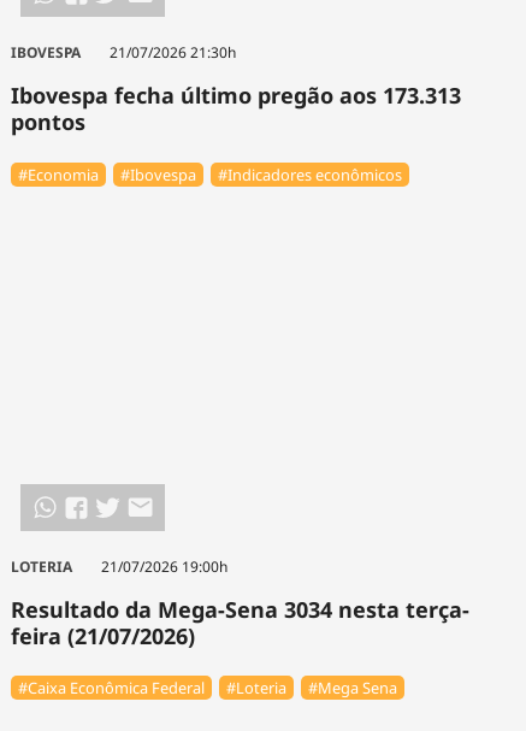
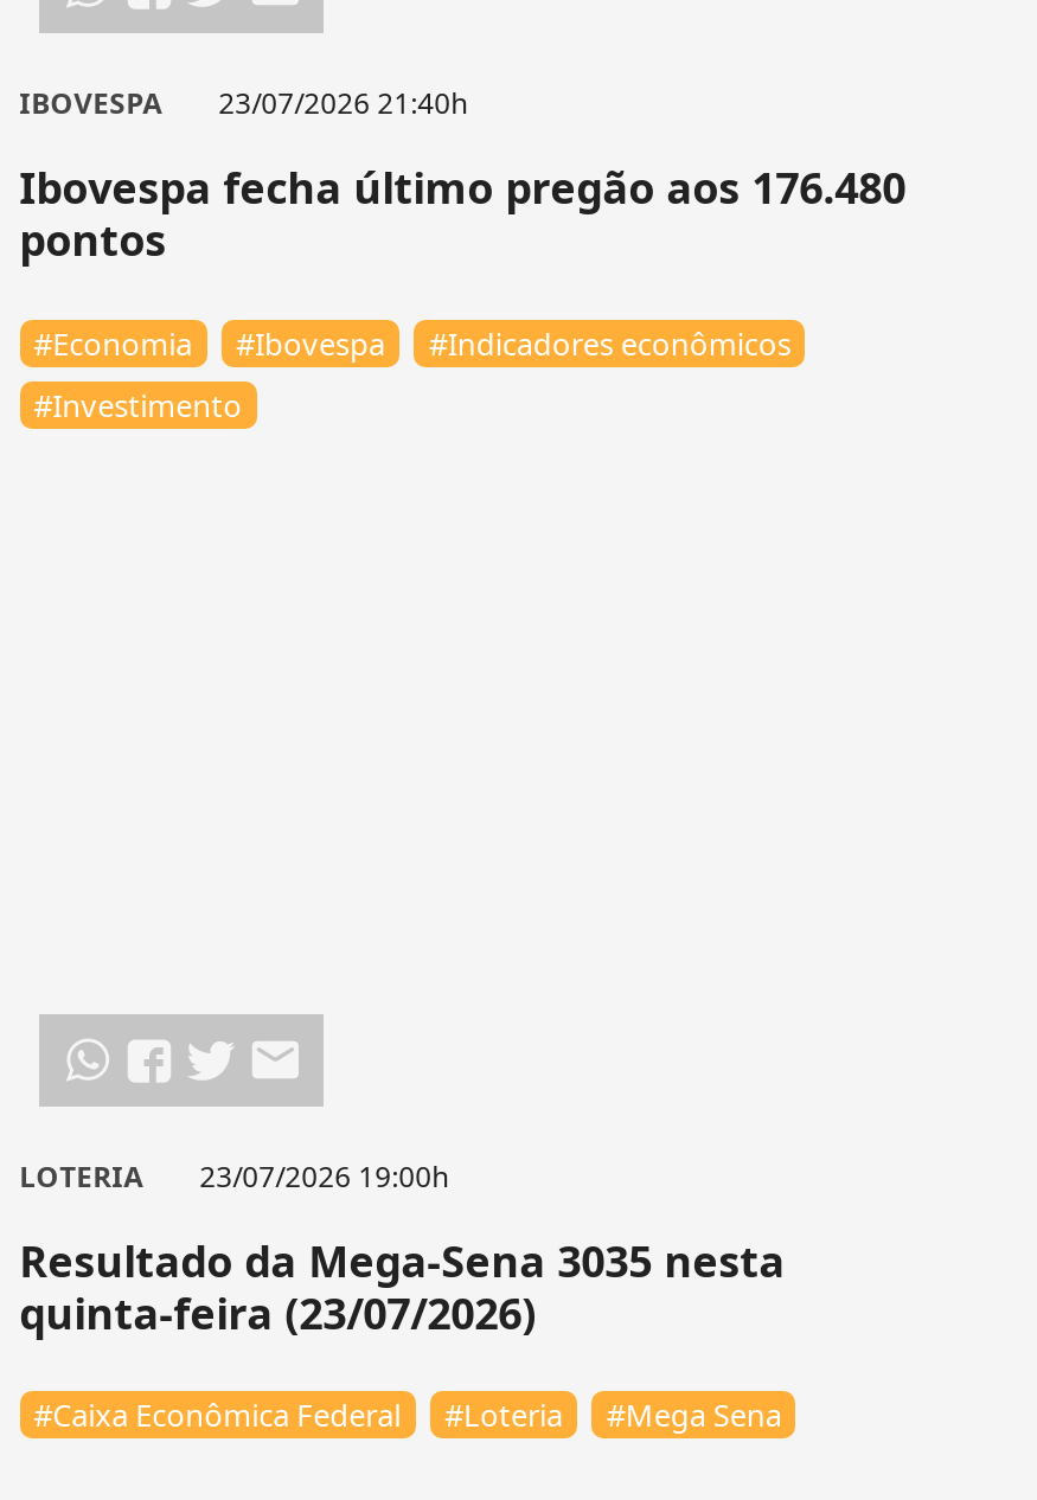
[10,43,235,63] IBOVESPA 21/07/2026 21:30h -> [19,84,467,124] IBOVESPA 23/07/2026 21:40h
[10,81,461,110] Ibovespa fecha último pregão aos 173.313 -> [19,159,906,216] Ibovespa fecha último pregão aos 176.480
none -> [33,384,242,427] #Investimento
[10,556,227,576] LOTERIA 21/07/2026 19:00h -> [19,1157,448,1197] LOTERIA 23/07/2026 19:00h
[10,595,469,650] Resultado da Mega-Sena 3034 nesta terça- | feira (21/07/2026) -> [19,1232,785,1341] Resultado da Mega-Sena 3035 nesta | quinta-feira (23/07/2026)

